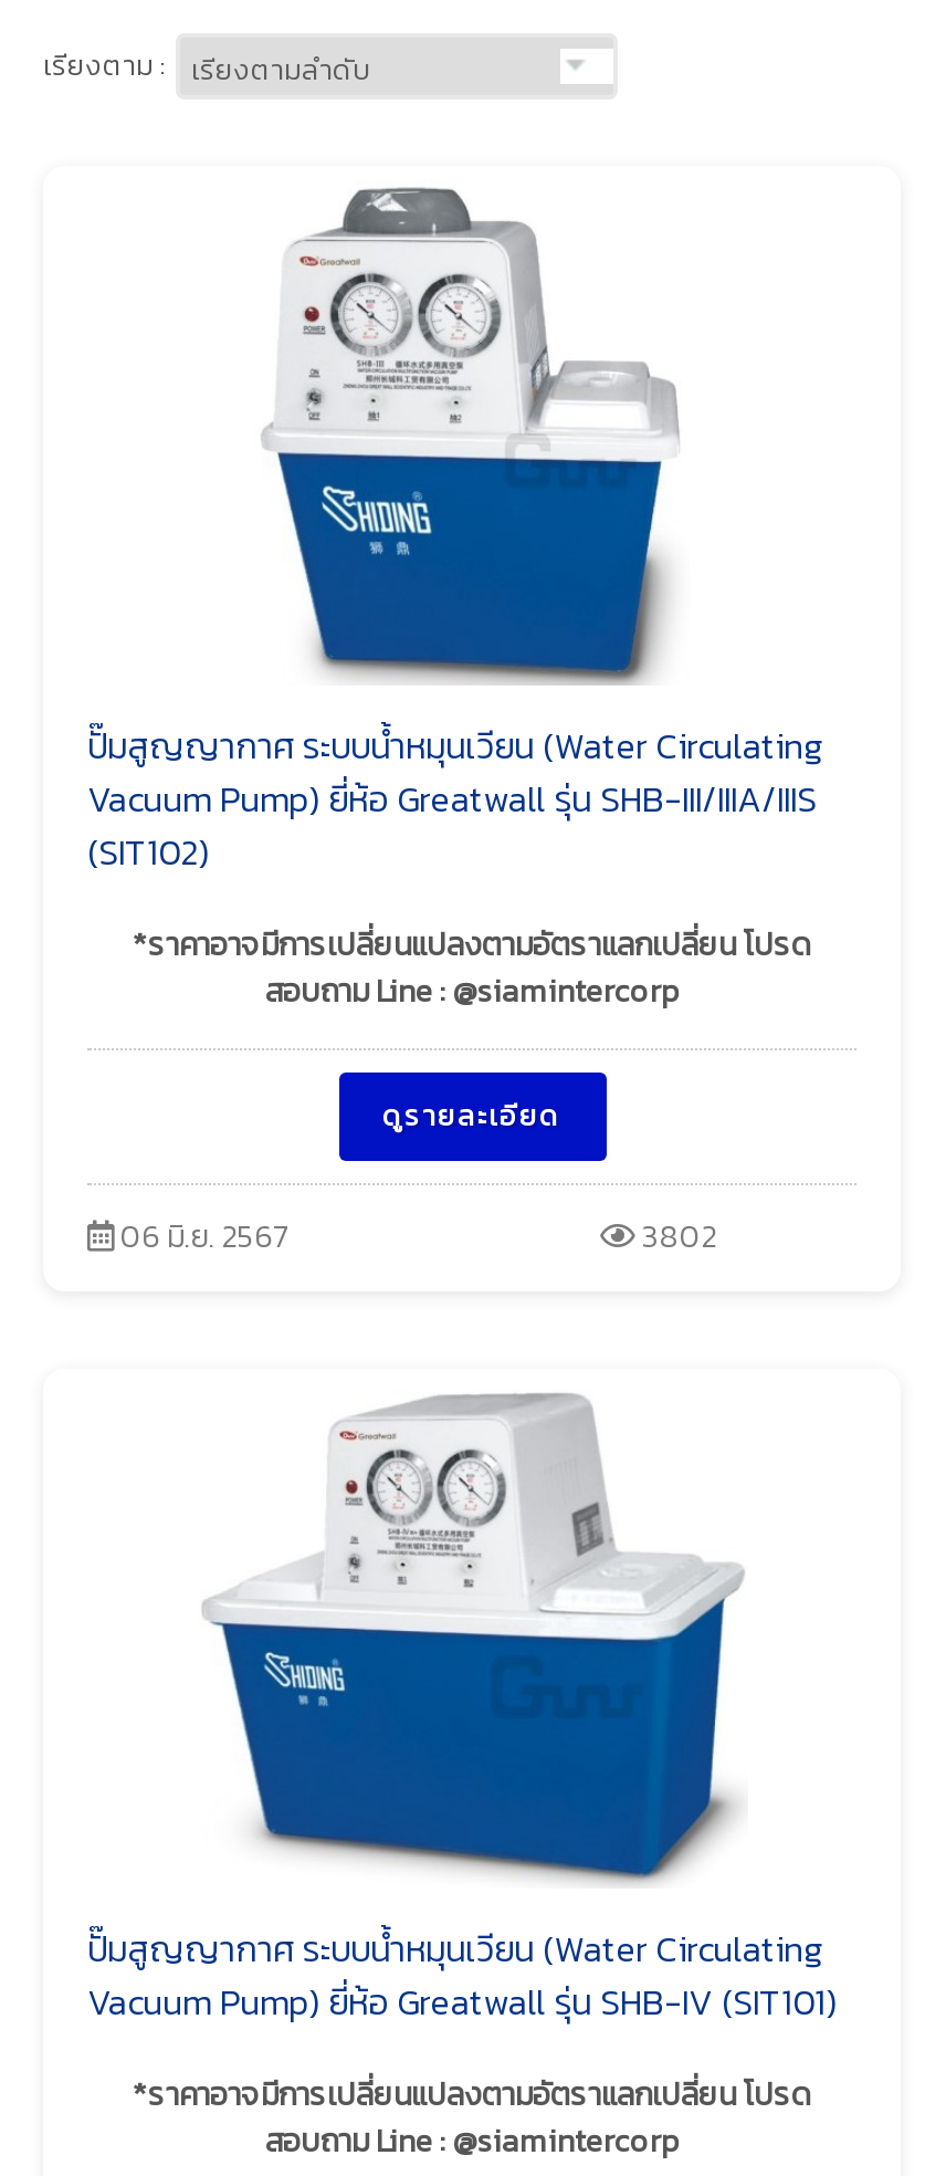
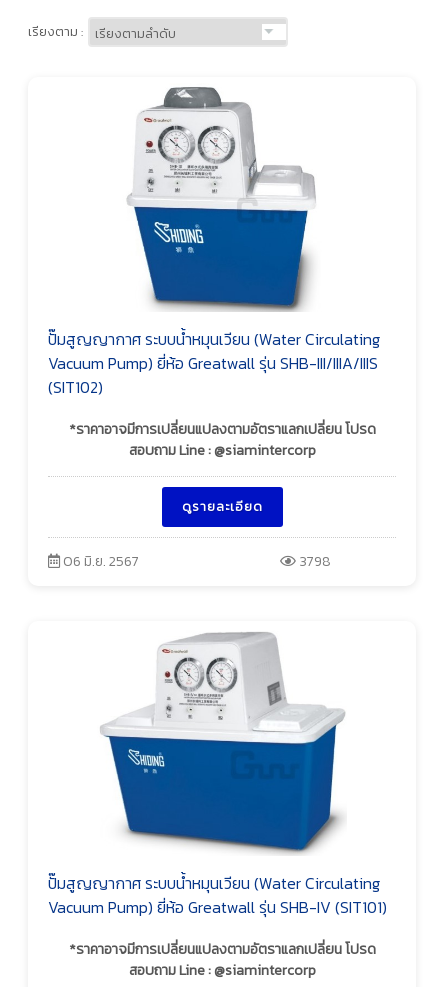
[635,1214,717,1260] 3802 -> [296,551,331,572] 3798

